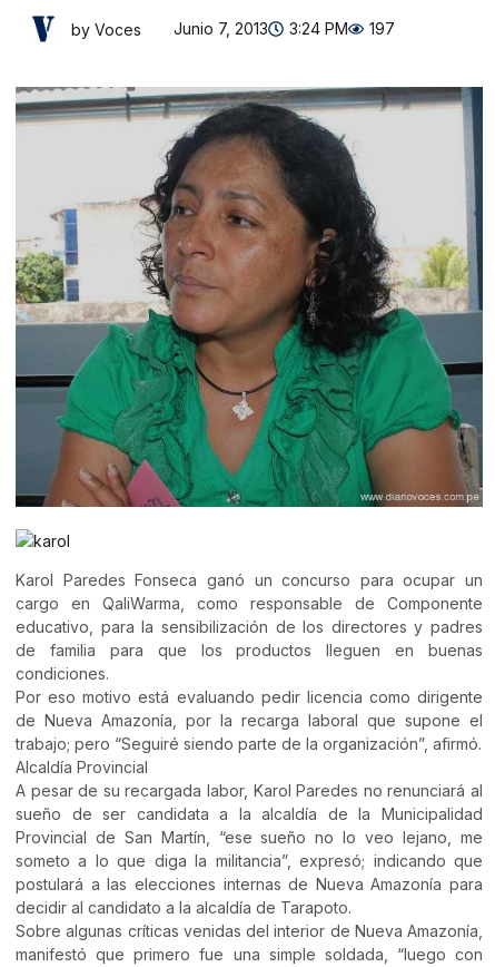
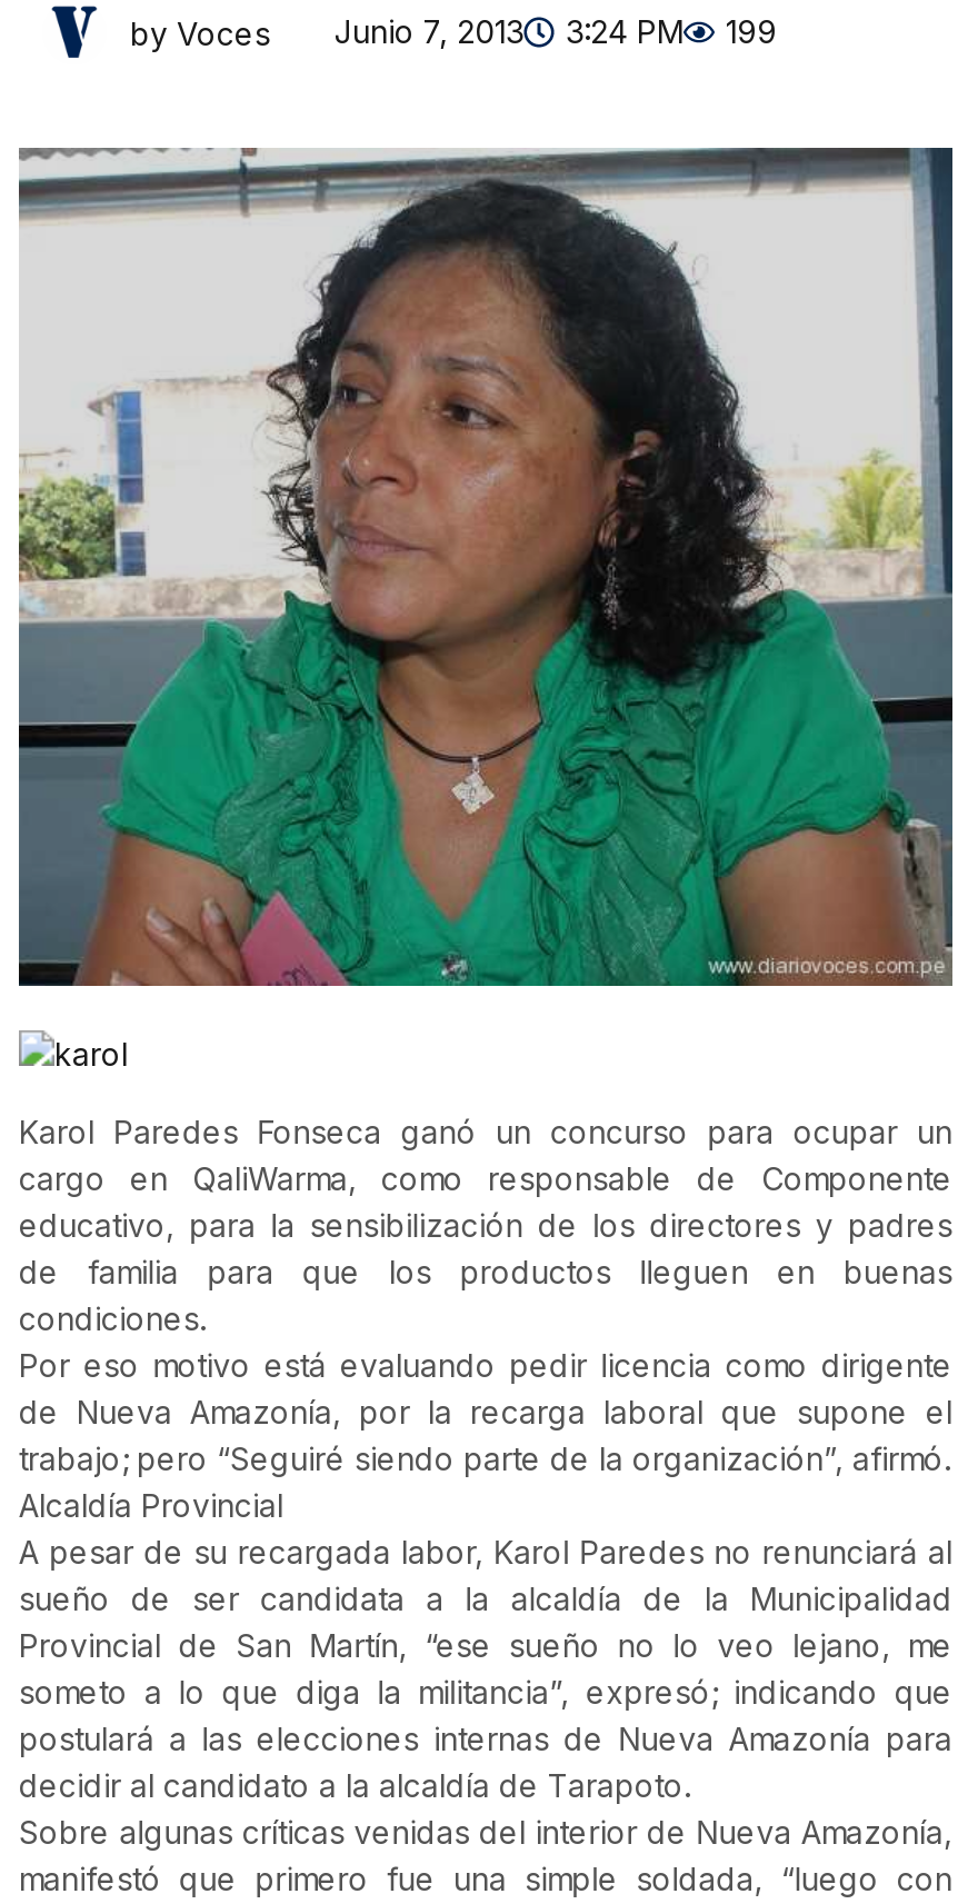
[71,19,395,38] by Voces Junio 7, 2013 3:24 PM 197 -> [130,12,777,51] by Voces Junio 7, 2013 3:24 PM 199

